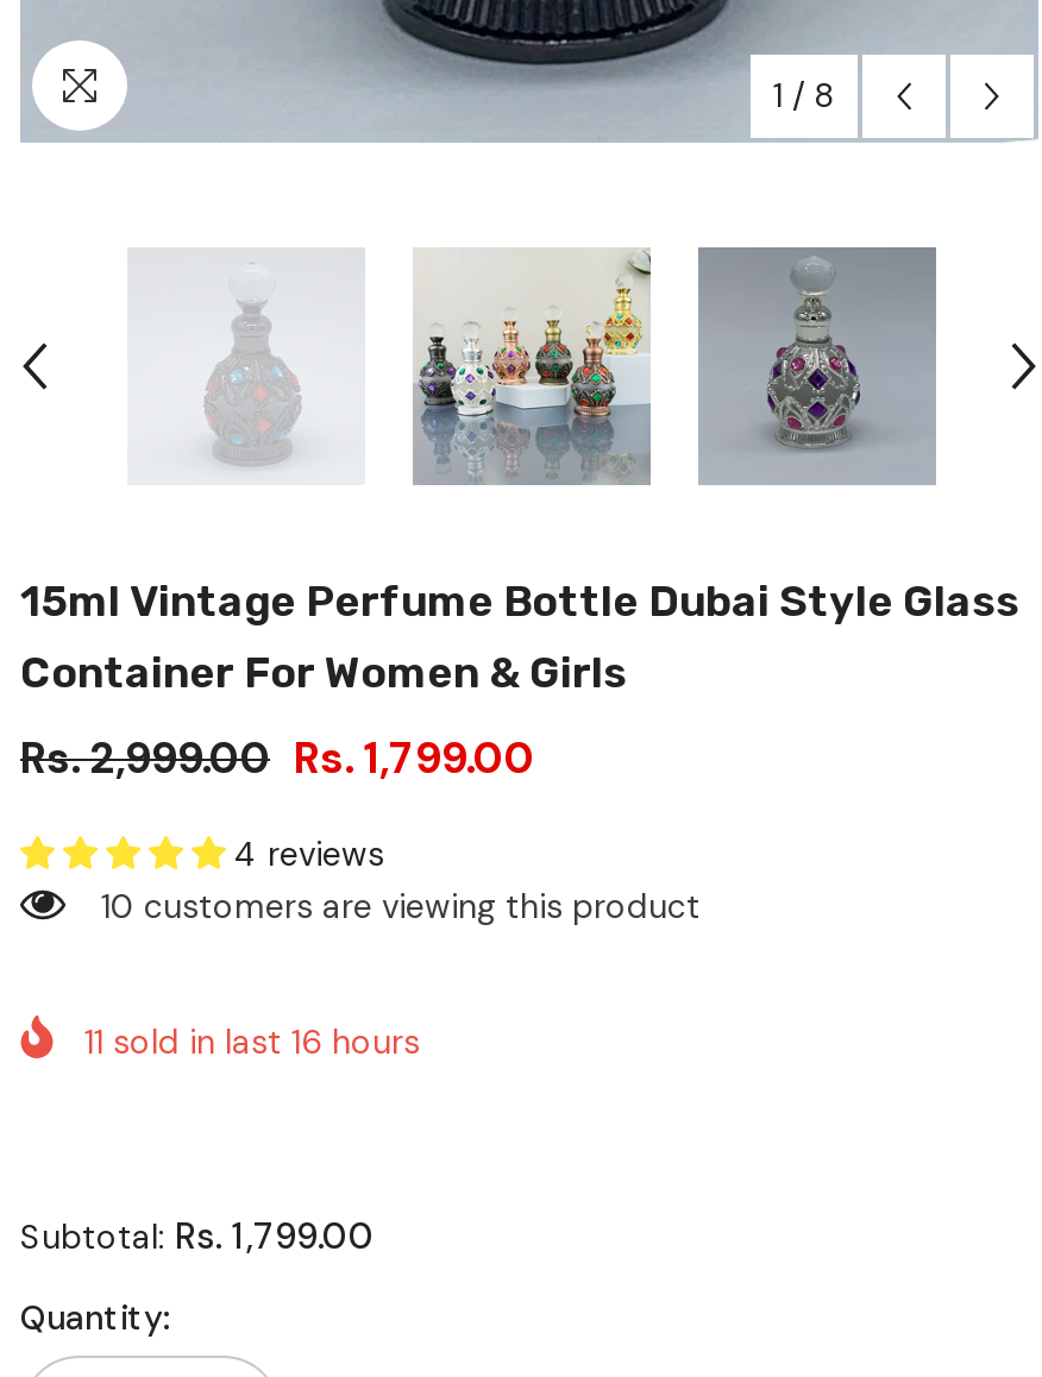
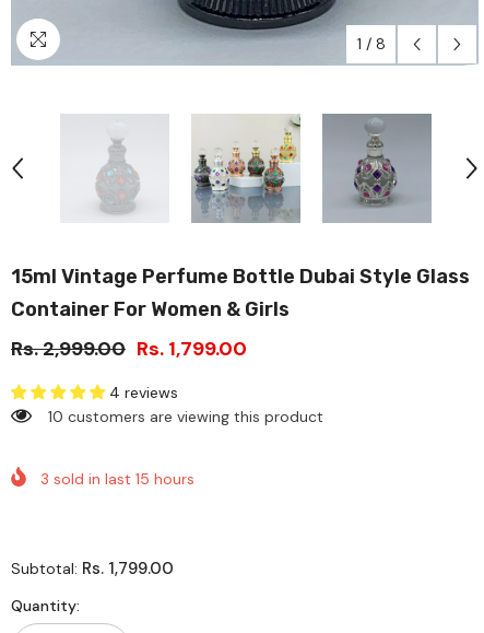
[84,1021,420,1064] 11 sold in last 16 hours -> [40,470,194,489] 3 sold in last 15 hours

